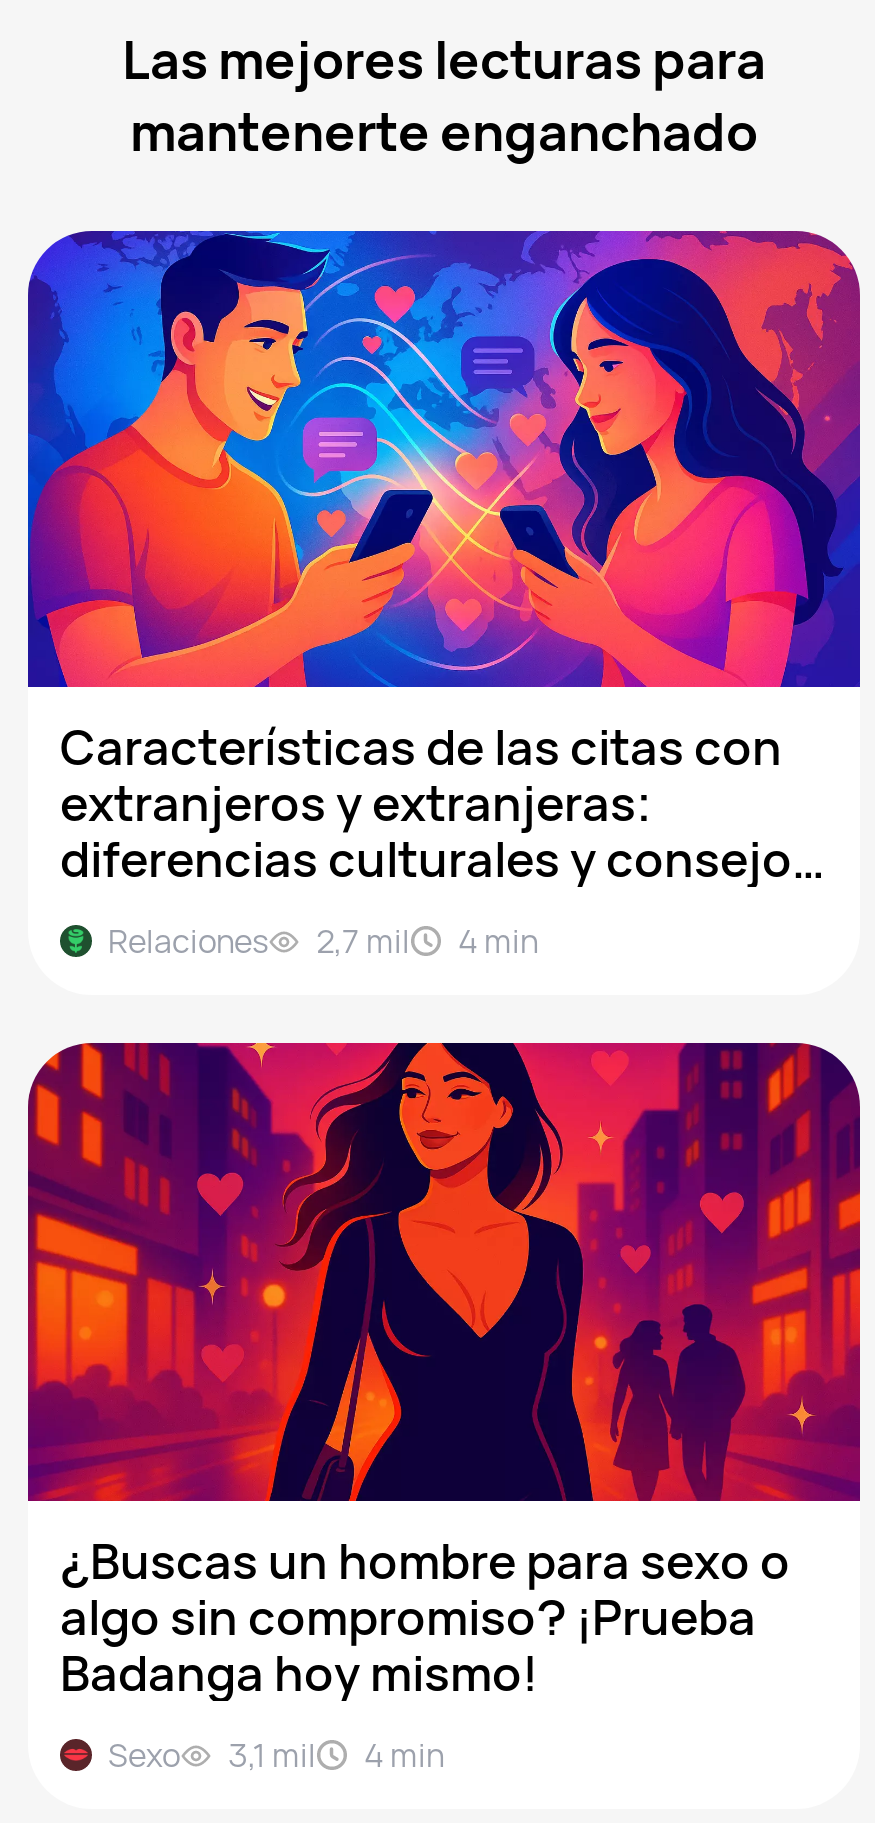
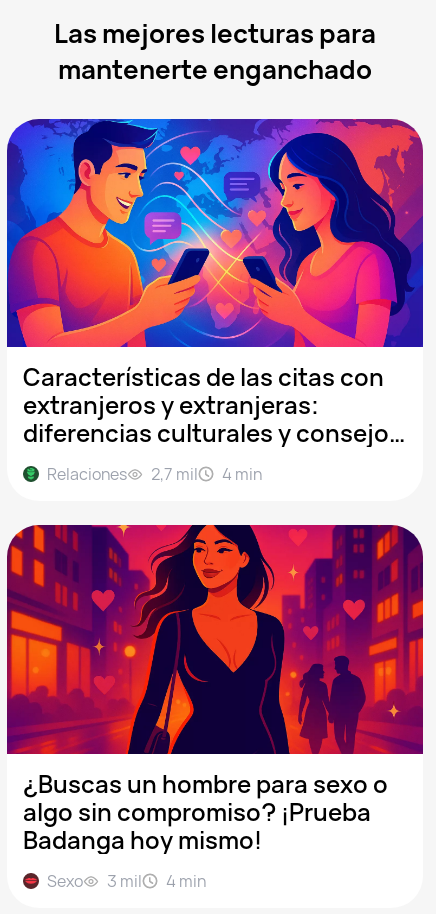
[108,1733,444,1777] Sexo 3,1 mil 4 min -> [47,870,206,892] Sexo 3 mil 4 min

